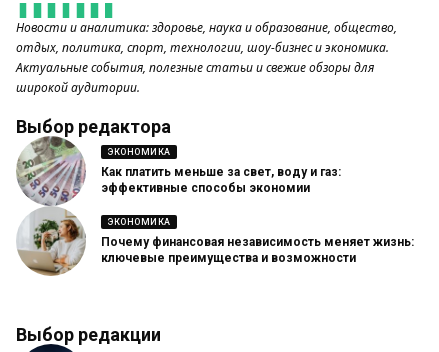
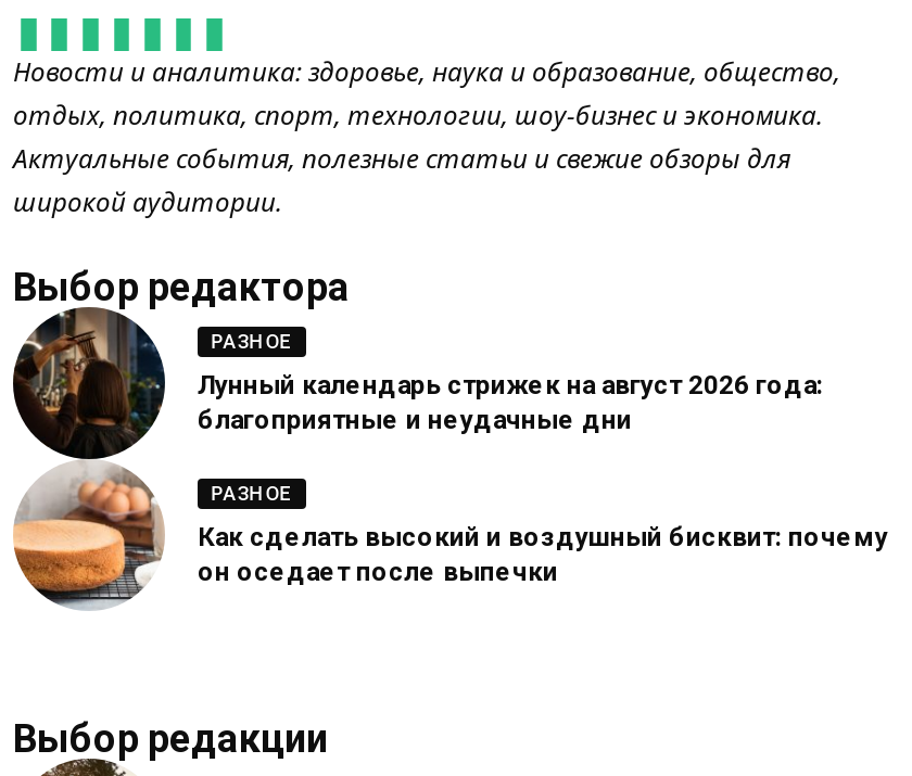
[16,139,341,276] [image] | Как платить меньше за свет, воду и газ: | эффективные способы экономии -> [13,314,823,609] [image] | Лунный календарь стрижек на август 2026 года: | благоприятные и неудачные дни
[107,147,171,157] ЭКОНОМИКА -> [211,331,292,352] РАЗНОЕ
[107,217,171,227] ЭКОНОМИКА -> [211,483,292,504] РАЗНОЕ
[101,235,414,265] Почему финансовая независимость меняет жизнь: | ключевые преимущества и возможности -> [198,523,888,588] Как сделать высокий и воздушный бисквит: почему | он оседает после выпечки

